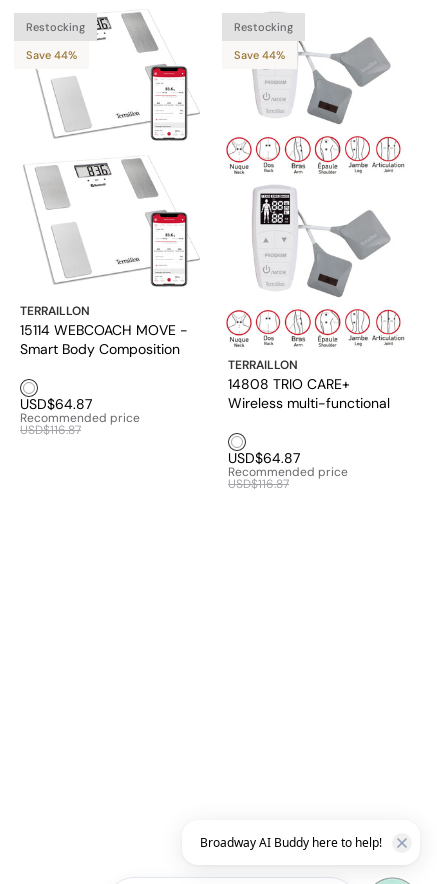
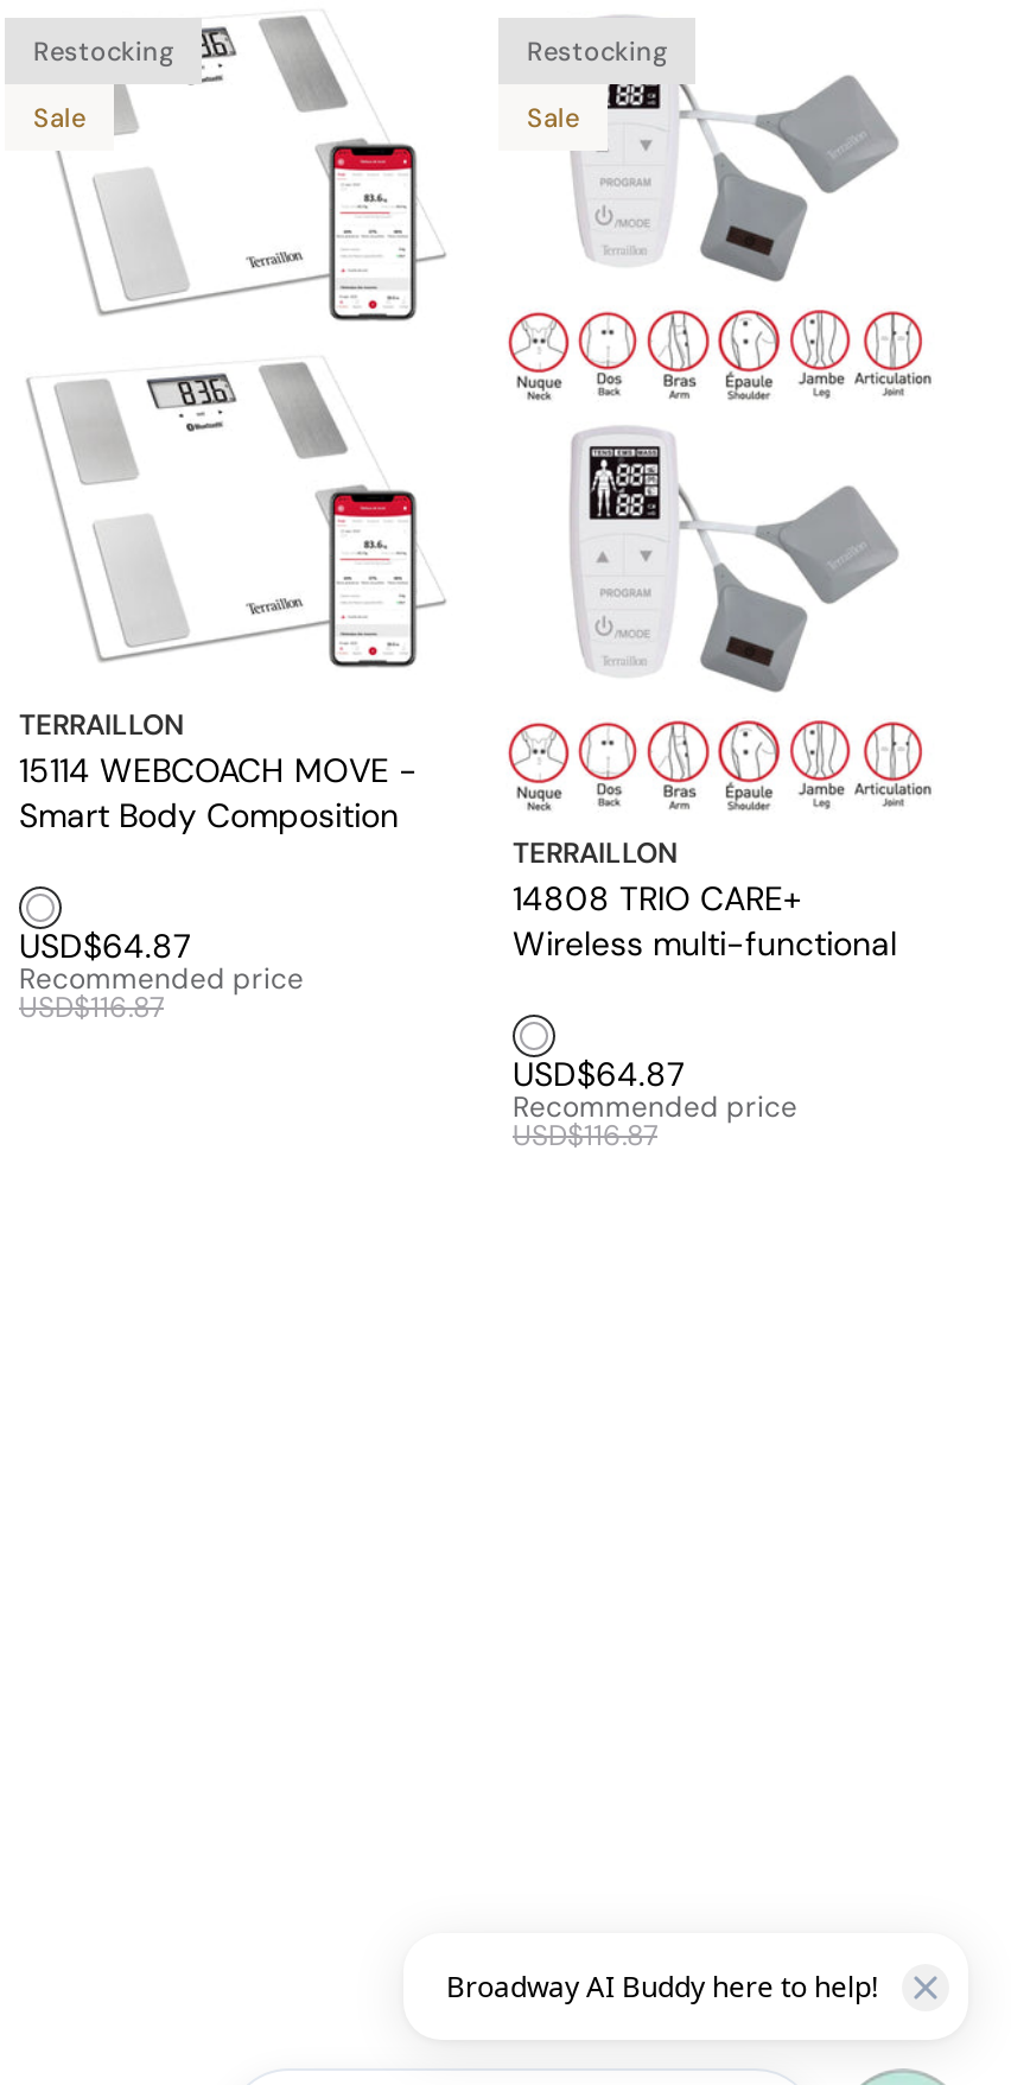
[26,48,77,62] Save 44% -> [33,102,85,135] Sale
[234,48,285,62] Save 44% -> [527,102,579,135] Sale

